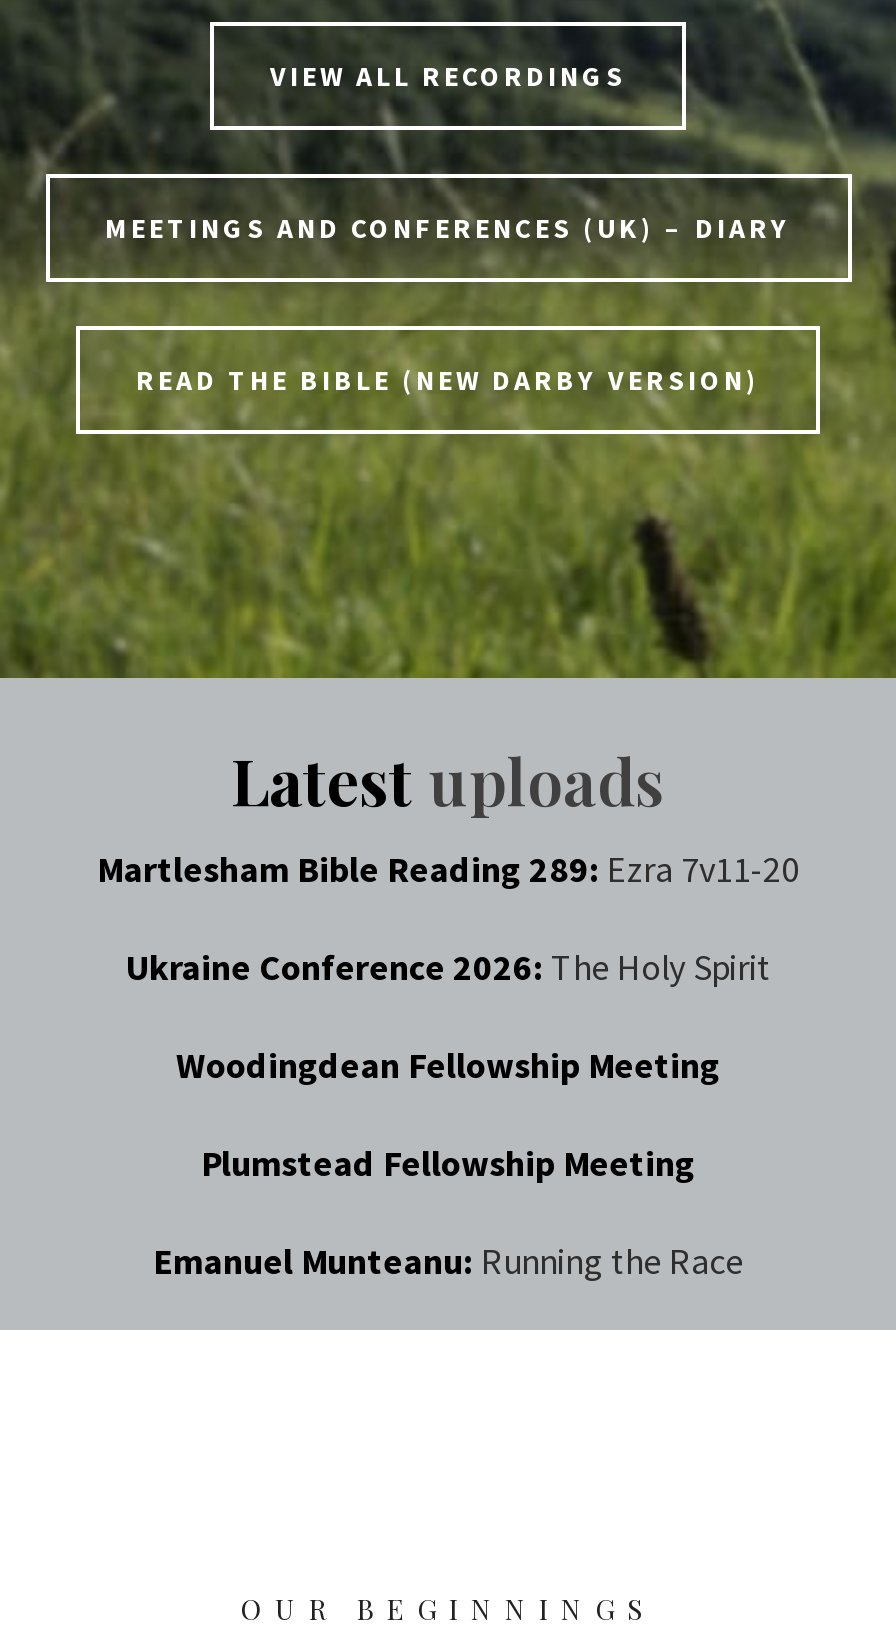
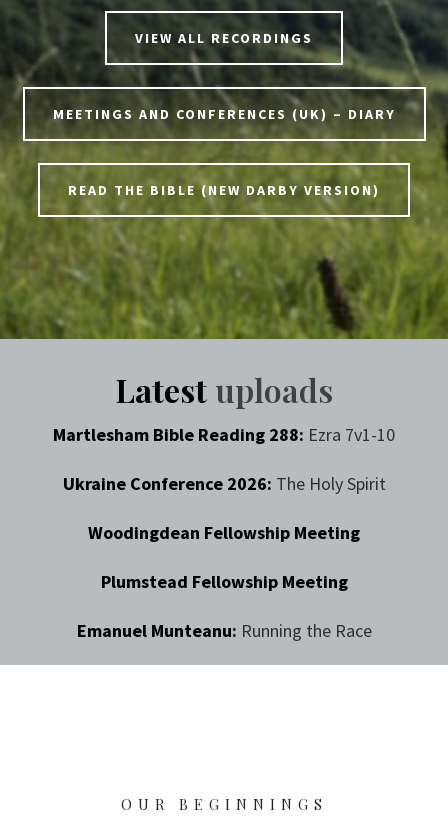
[97,846,799,892] Martlesham Bible Reading 289: Ezra 7v11-20 -> [53,423,395,446] Martlesham Bible Reading 288: Ezra 7v1-10

